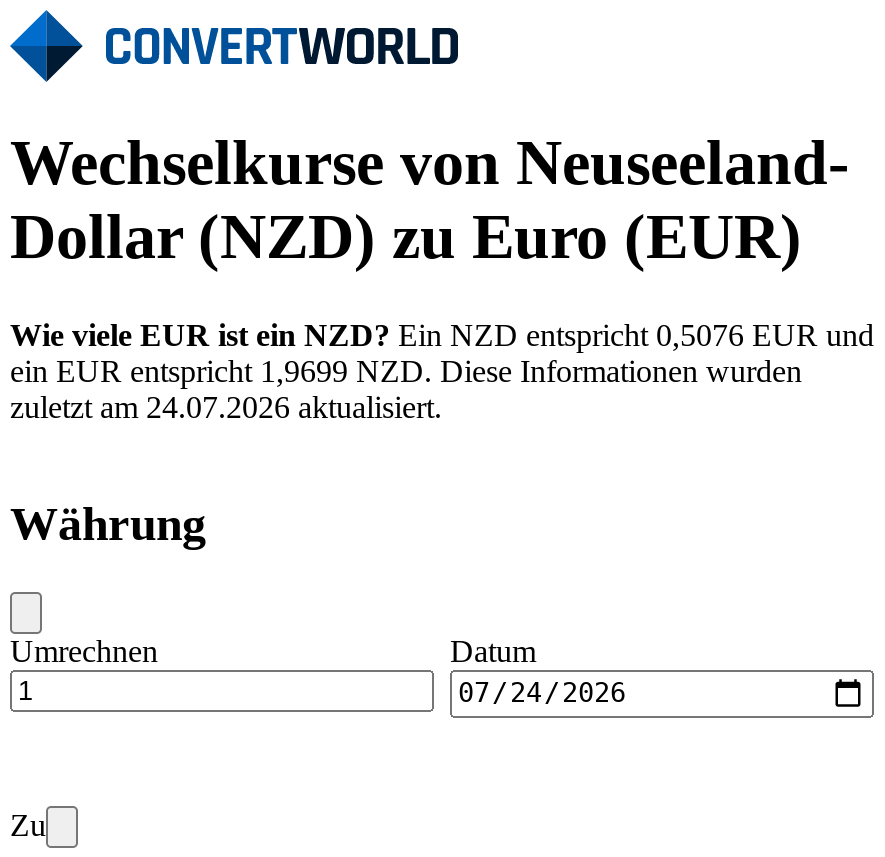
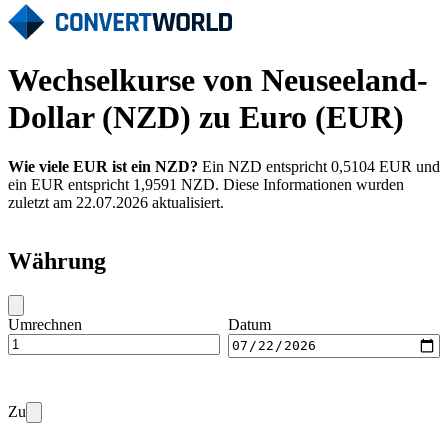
[10,318,874,352] Wie viele EUR ist ein NZD? Ein NZD entspricht 0,5076 EUR und -> [8,158,440,175] Wie viele EUR ist ein NZD? Ein NZD entspricht 0,5104 EUR und
[10,354,802,388] ein EUR entspricht 1,9699 NZD. Diese Informationen wurden -> [8,176,404,193] ein EUR entspricht 1,9591 NZD. Diese Informationen wurden
[10,390,442,424] zuletzt am 24.07.2026 aktualisiert. -> [8,194,224,211] zuletzt am 22.07.2026 aktualisiert.

